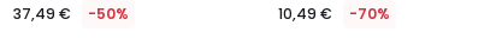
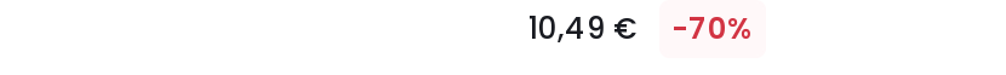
[13,4,129,24] 37,49 € | -50% -> none

